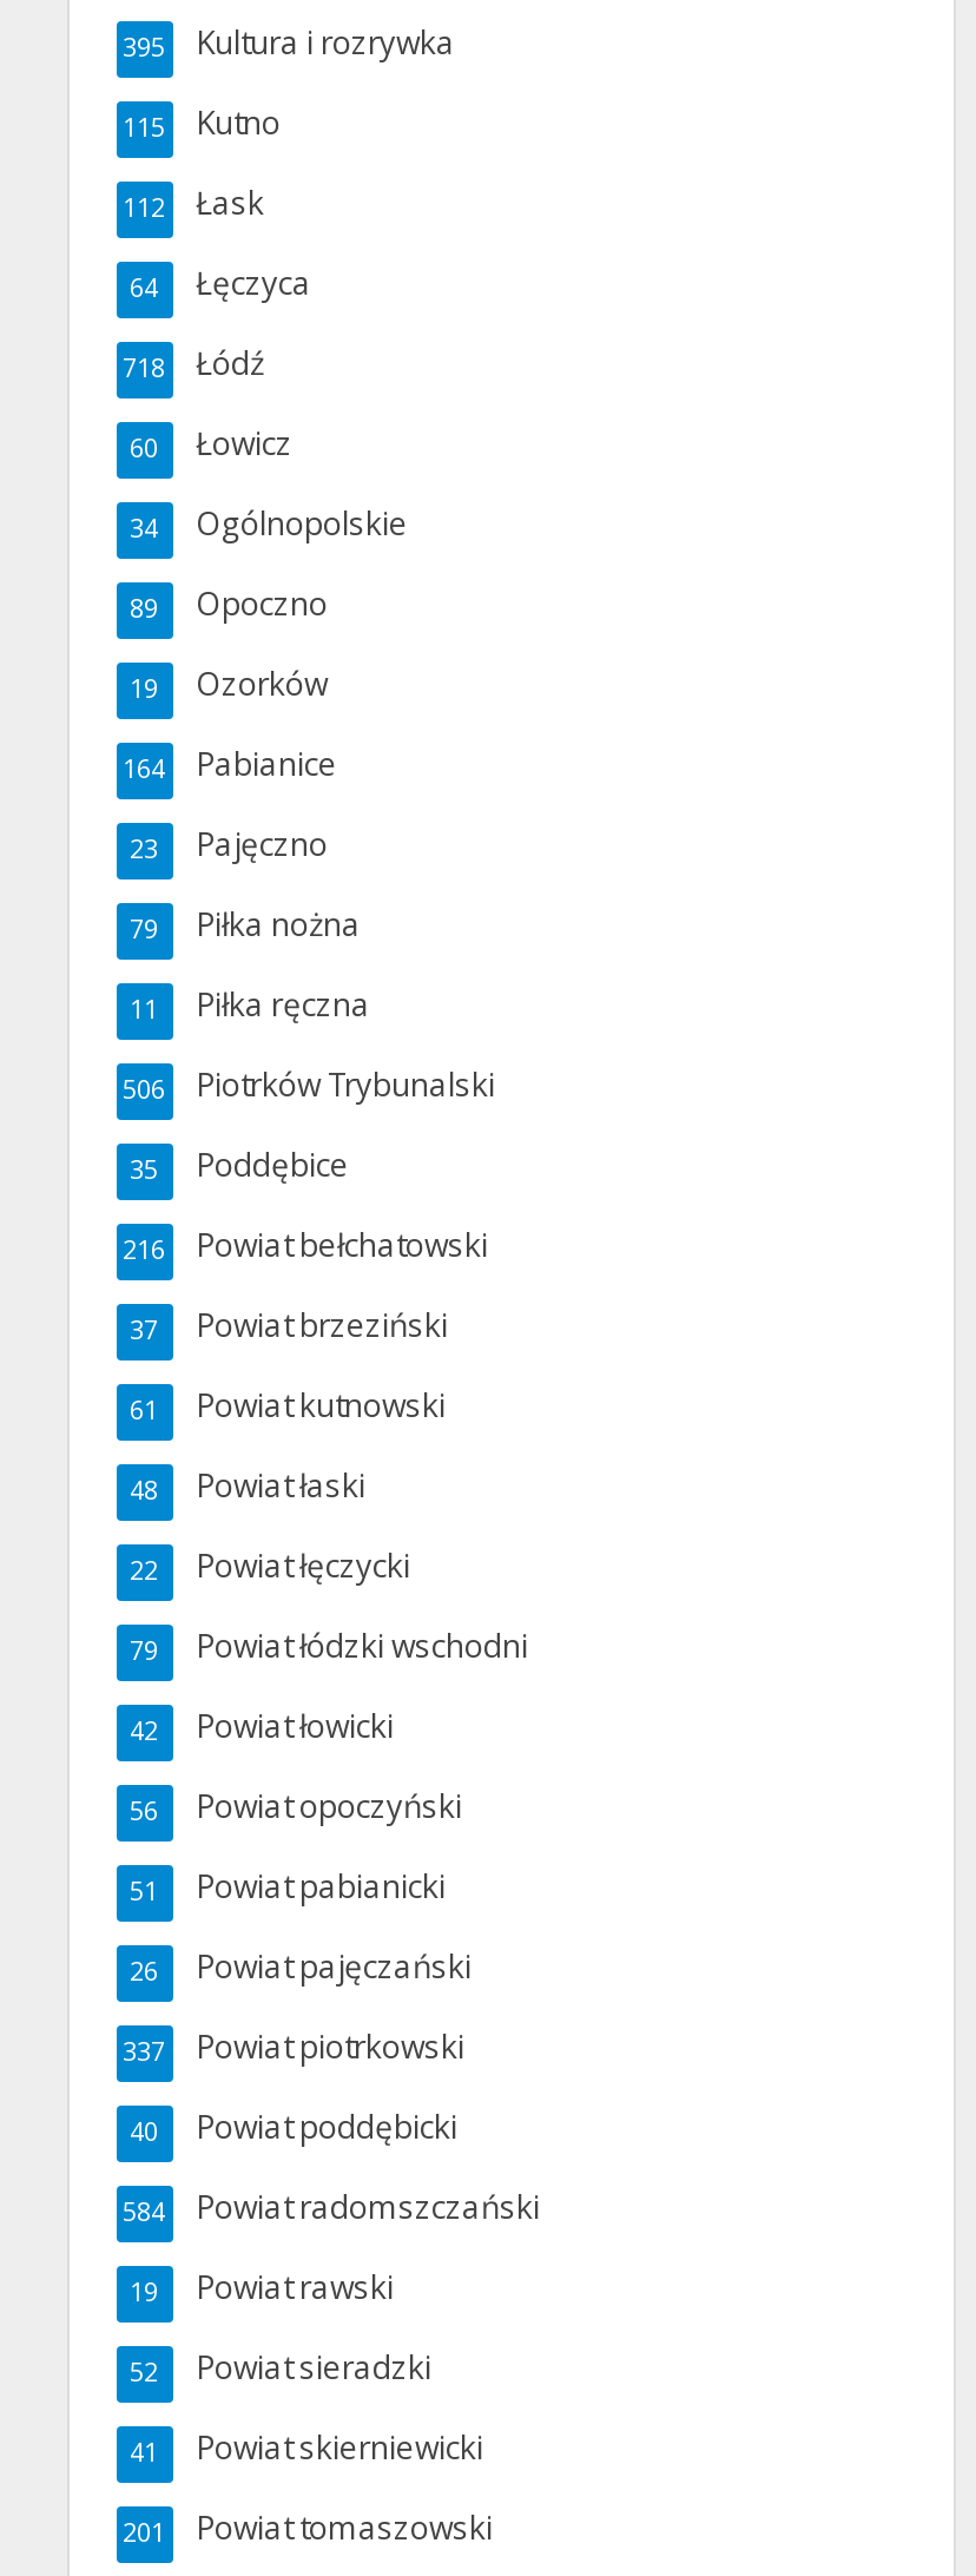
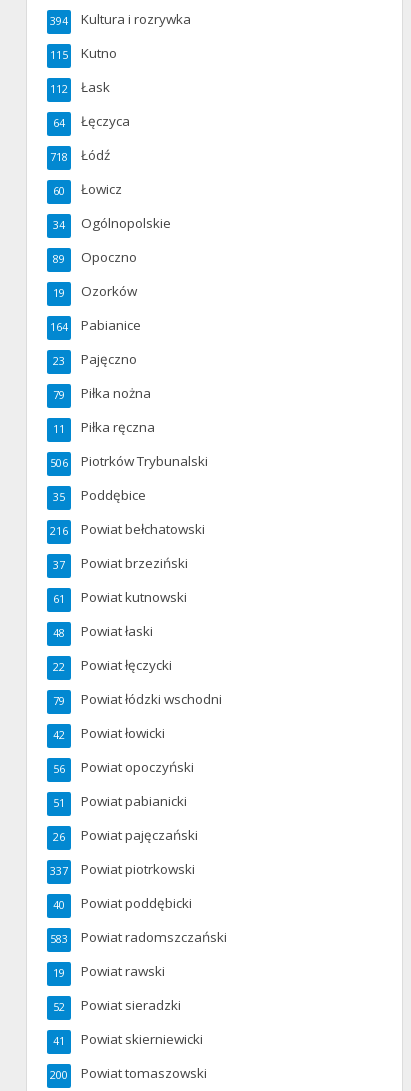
[123,23,455,65] 395 Kultura i rozrywka -> [49,10,190,28] 394 Kultura i rozrywka
[123,2187,540,2230] 584 Powiat radomszczański -> [49,928,226,946] 583 Powiat radomszczański
[123,2508,493,2551] 201 Powiat tomaszowski -> [49,1064,206,1082] 200 Powiat tomaszowski

